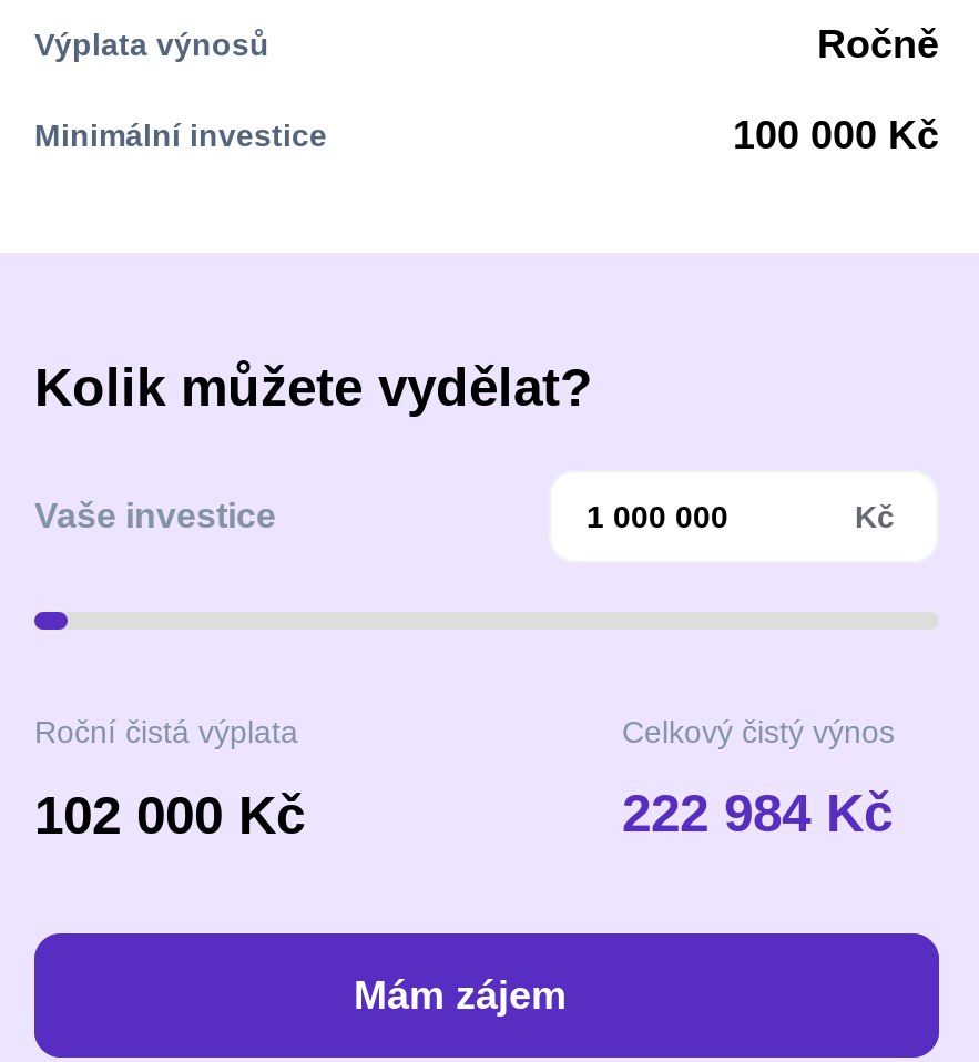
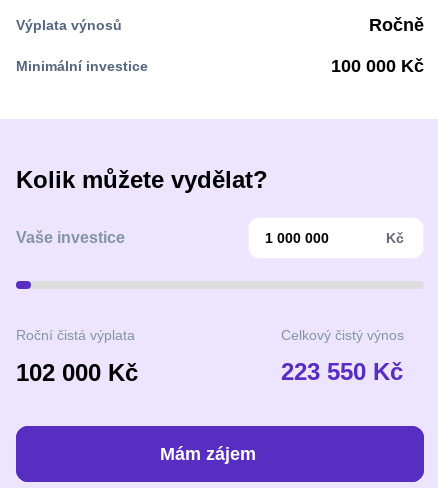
[622,783,893,843] 222 984 Kč -> [281,358,403,385] 223 550 Kč

